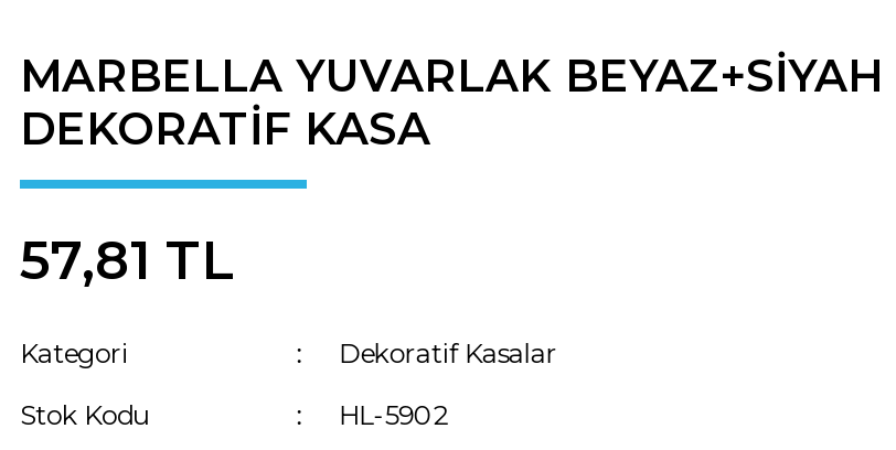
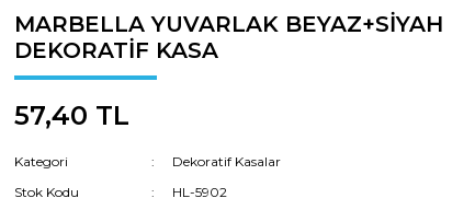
[20,228,234,292] 57,81 TL -> [14,100,129,131] 57,40 TL

